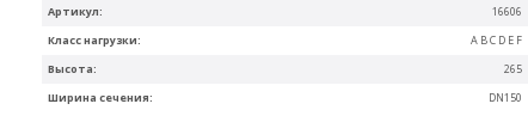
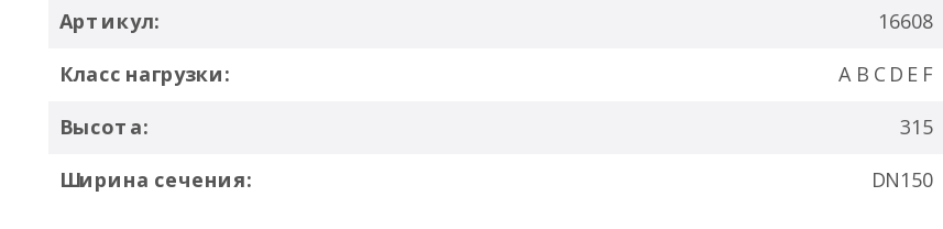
[492,4,522,19] 16606 -> [878,7,933,35] 16608
[504,61,522,77] 265 -> [900,113,933,141] 315

